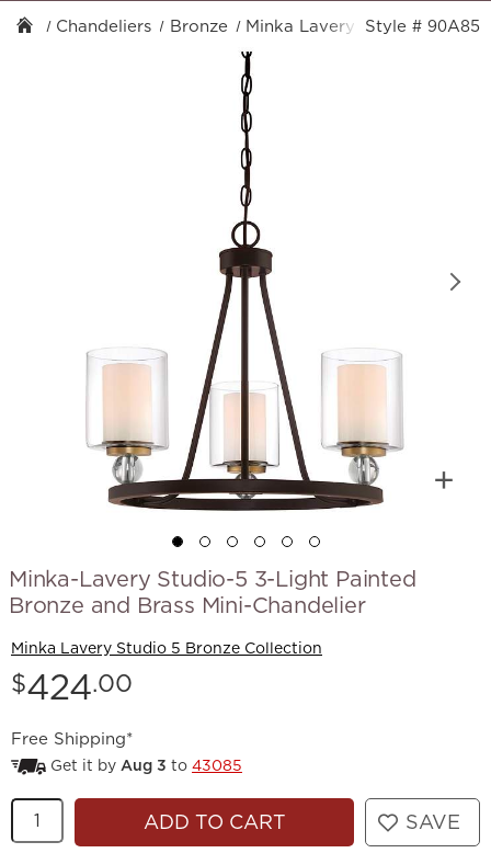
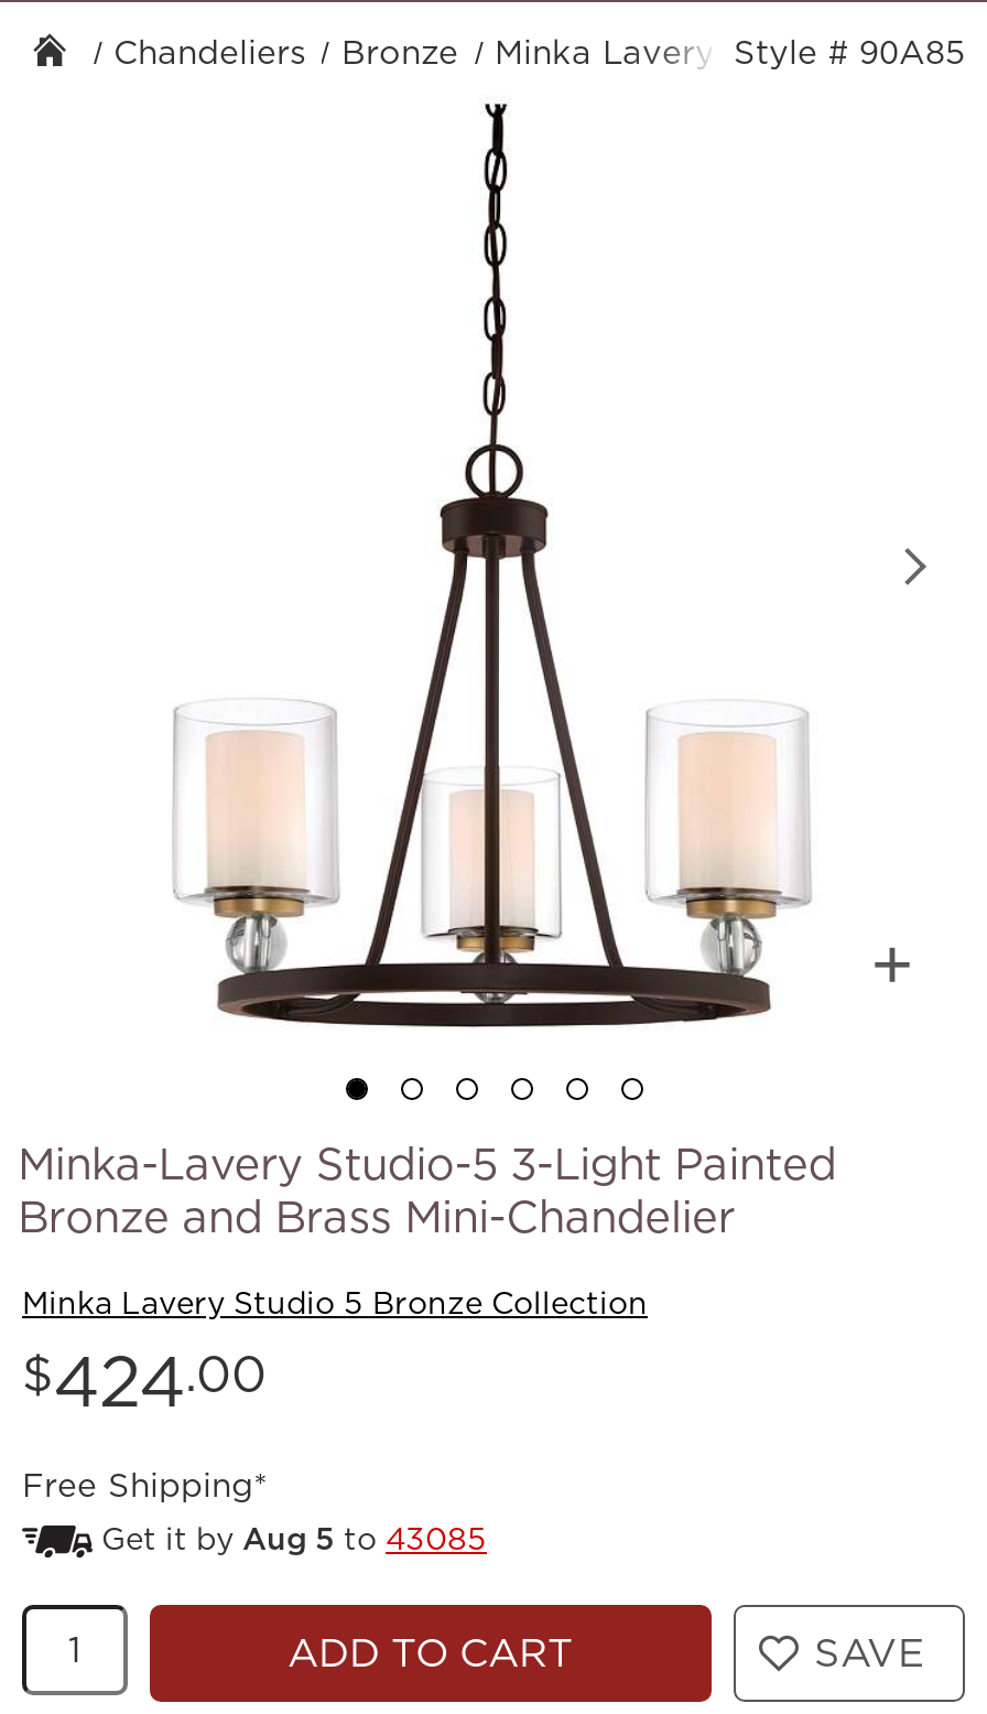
[50,754,242,776] Get it by Aug 3 to 43085 -> [101,1517,487,1561] Get it by Aug 5 to 43085

